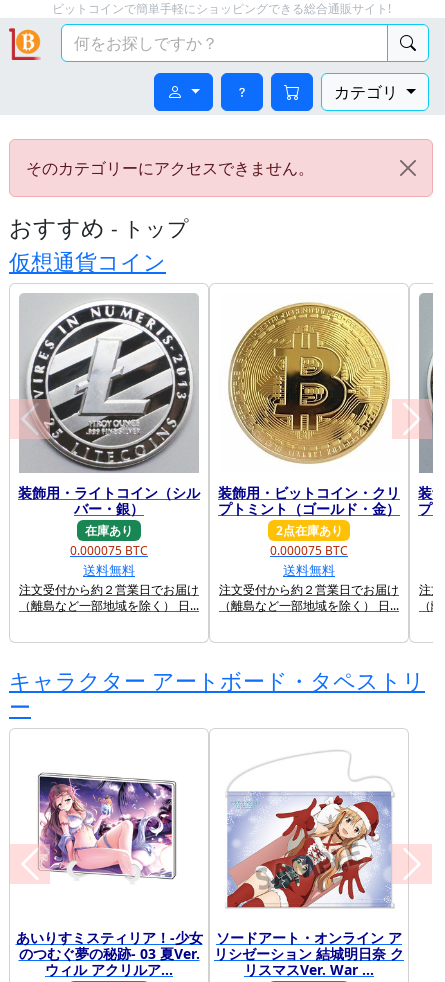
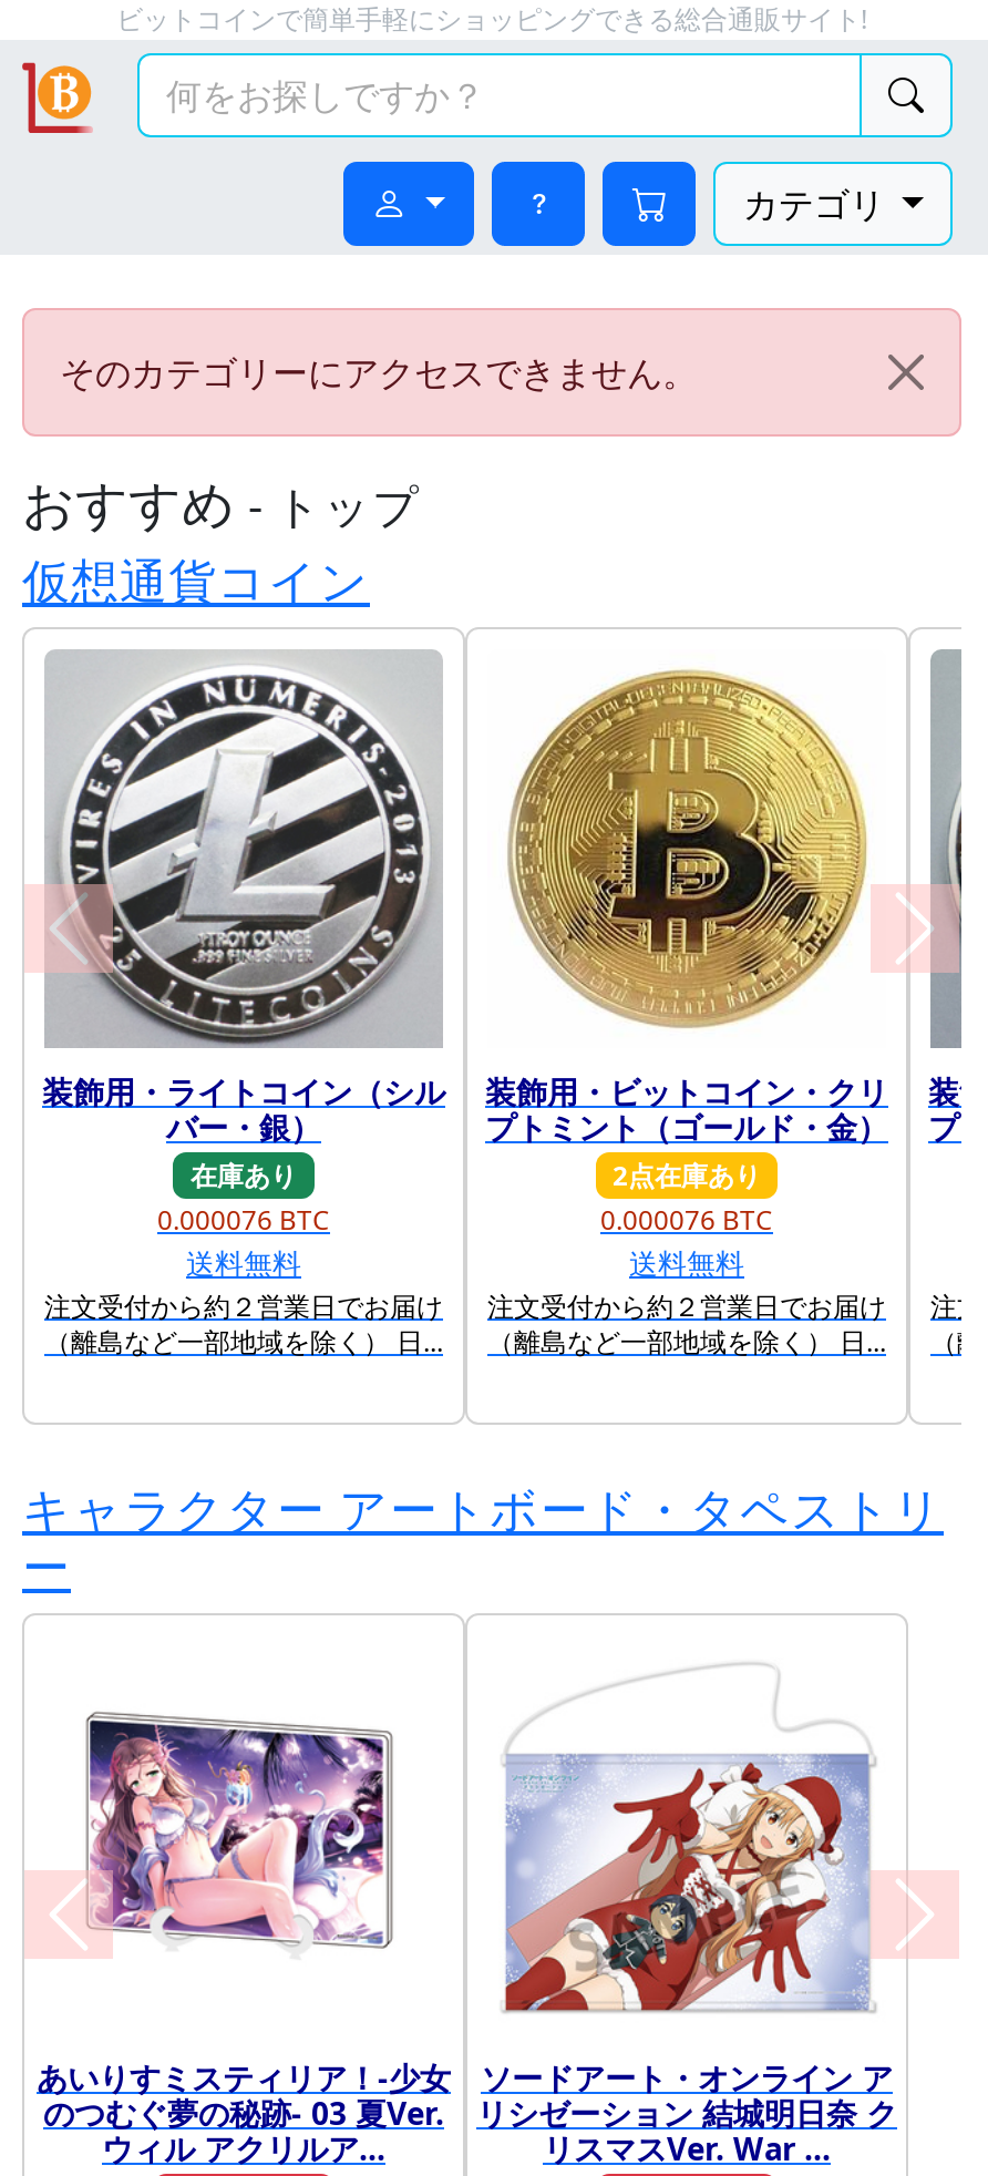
[70,542,148,559] 0.000075 BTC -> [157,1201,330,1238] 0.000076 BTC
[270,542,348,559] 0.000075 BTC -> [600,1201,773,1238] 0.000076 BTC

